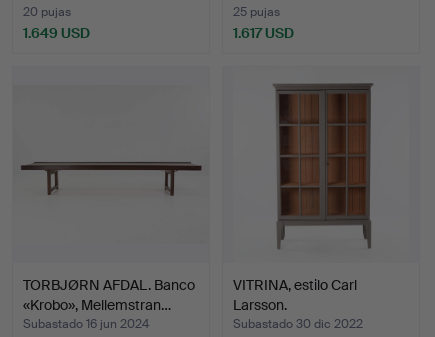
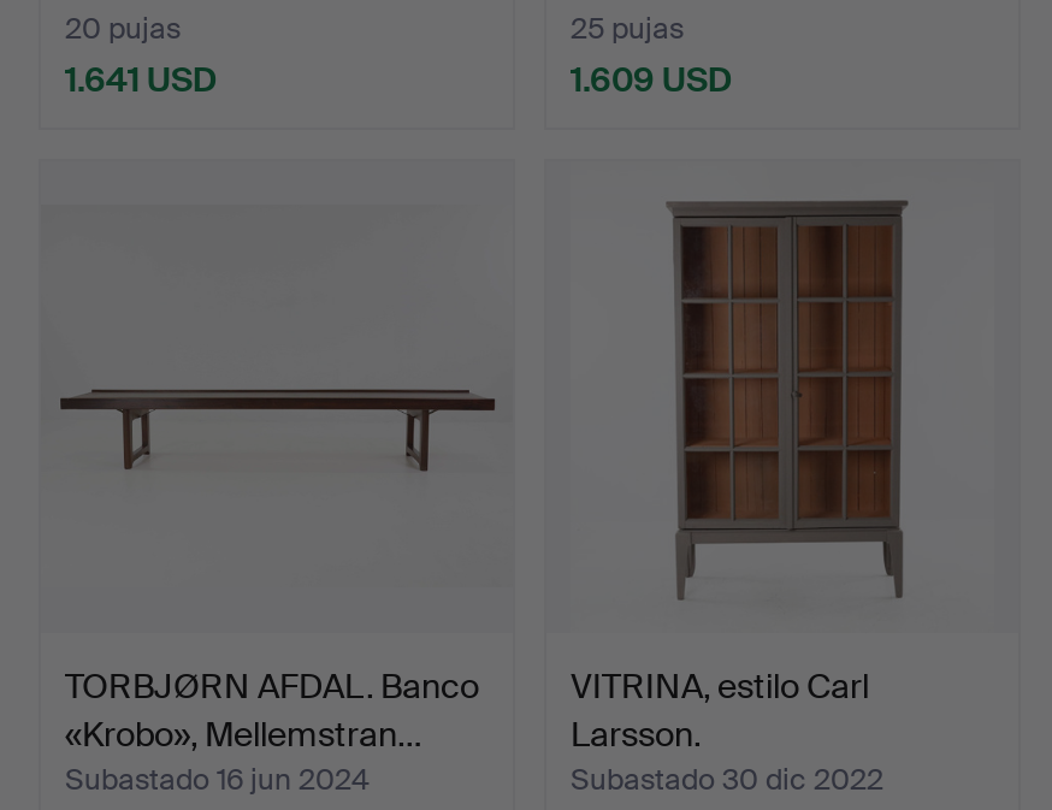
[23,24,90,42] 1.649 USD -> [65,58,217,101] 1.641 USD
[233,24,294,42] 1.617 USD -> [571,58,732,101] 1.609 USD

